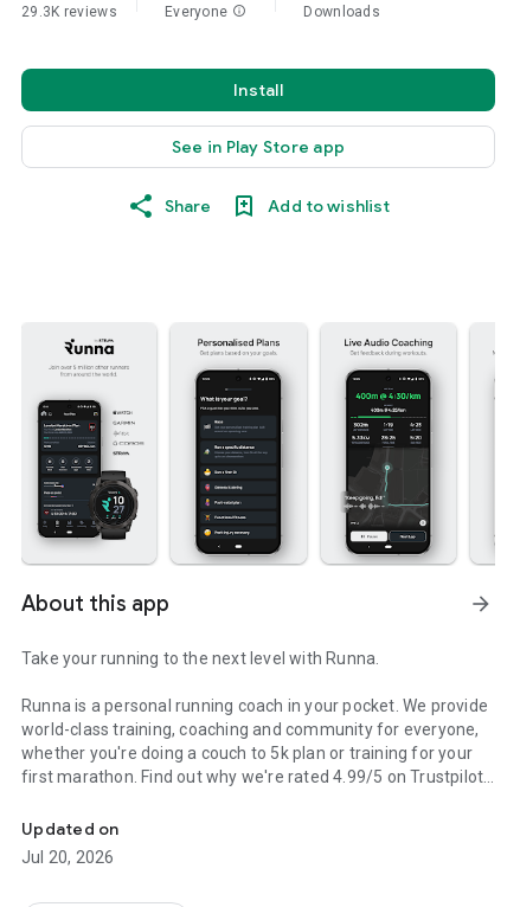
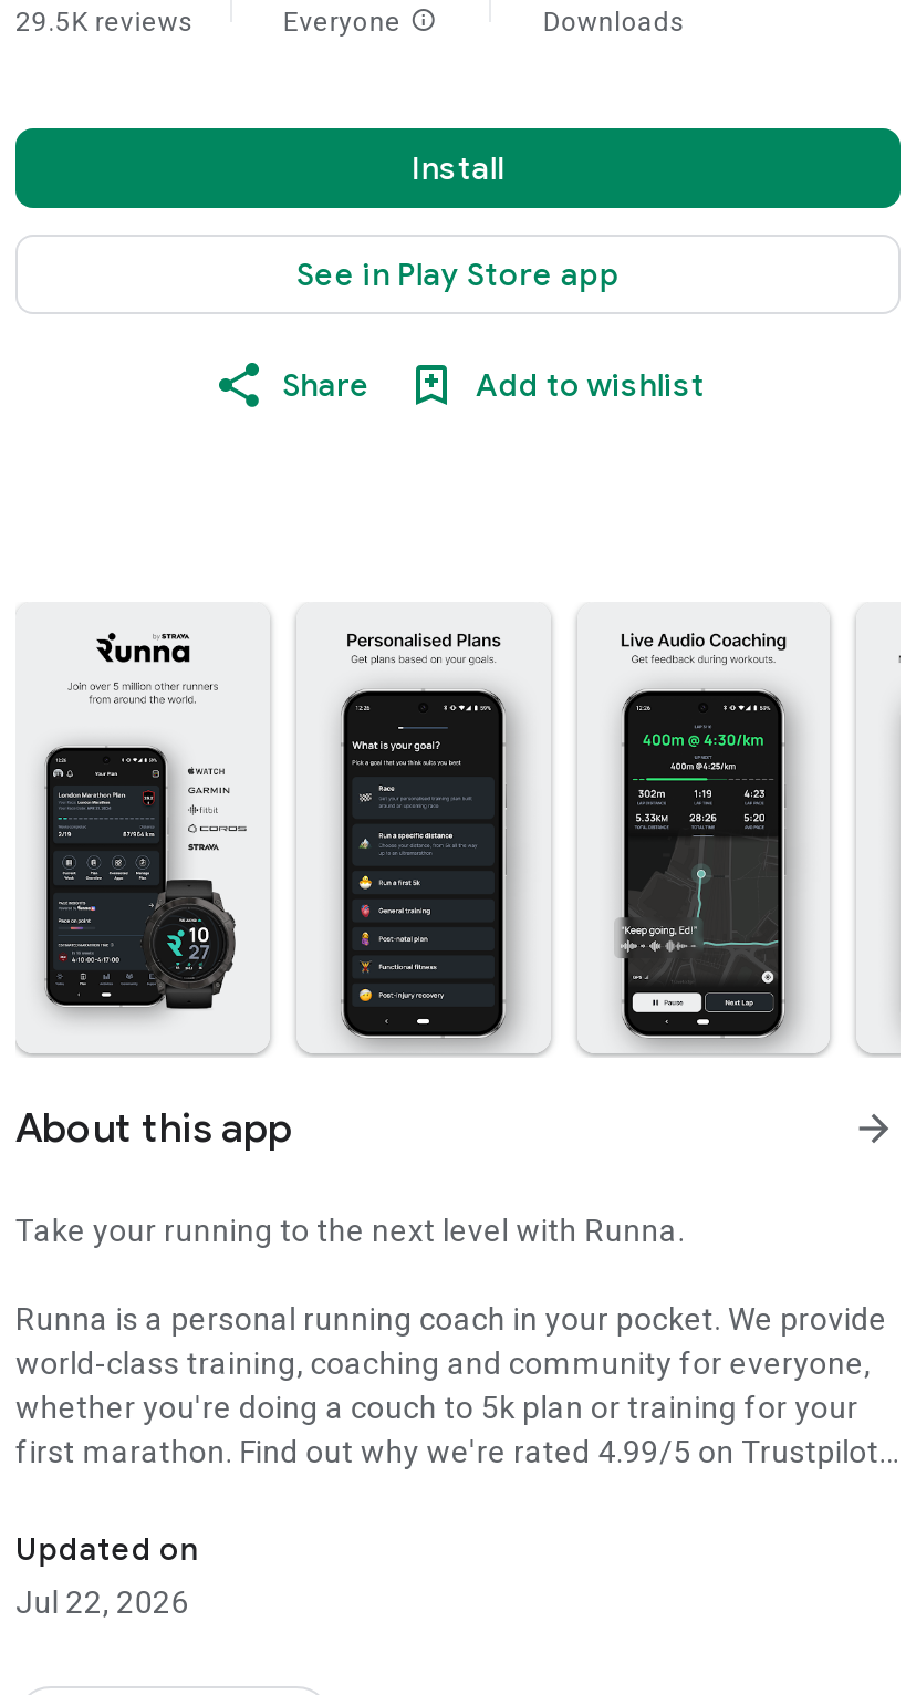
[21,4,117,20] 29.3K reviews -> [15,7,194,38] 29.5K reviews
[21,848,114,867] Jul 20, 2026 -> [15,1584,189,1620] Jul 22, 2026

